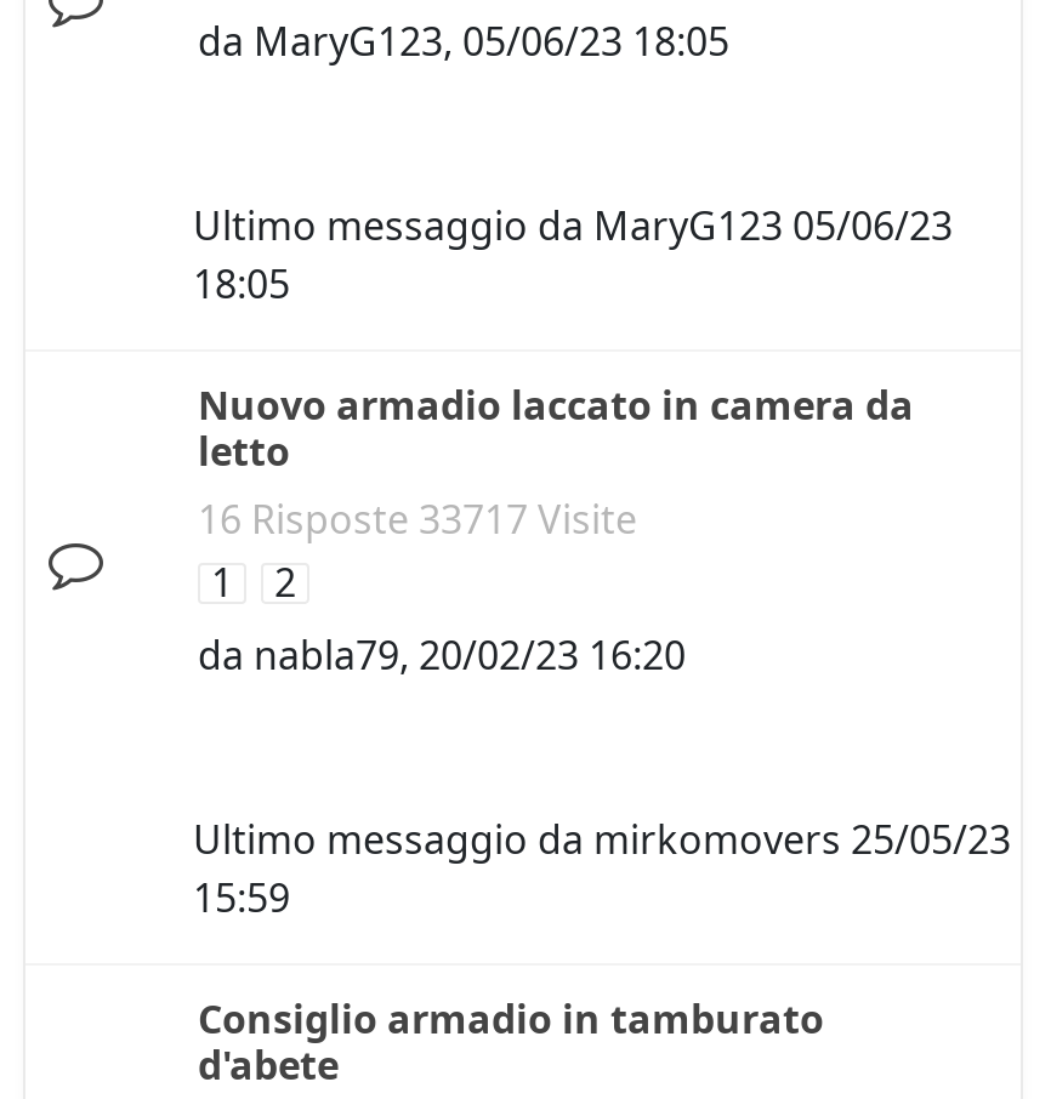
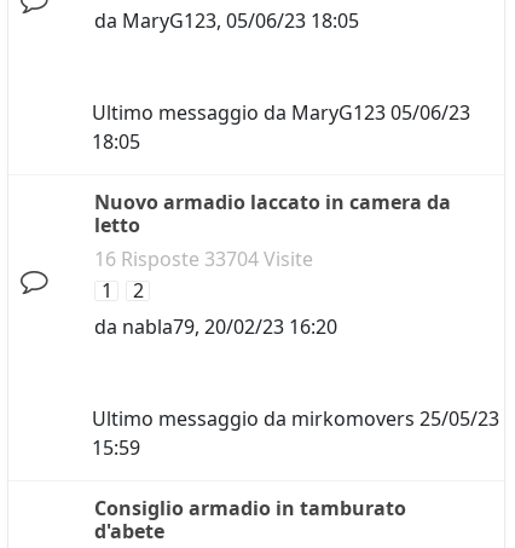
[198,492,637,546] 16 Risposte 33717 Visite -> [94,246,313,272] 16 Risposte 33704 Visite

